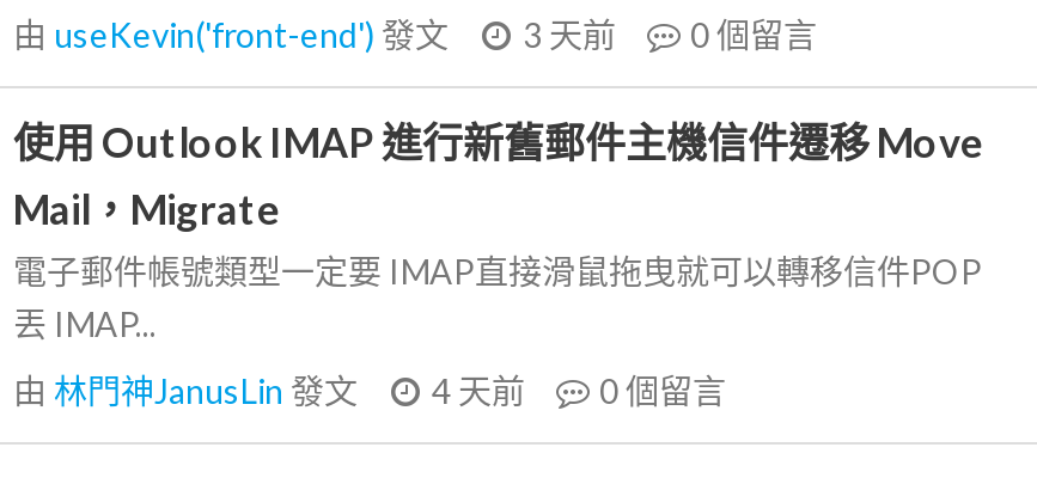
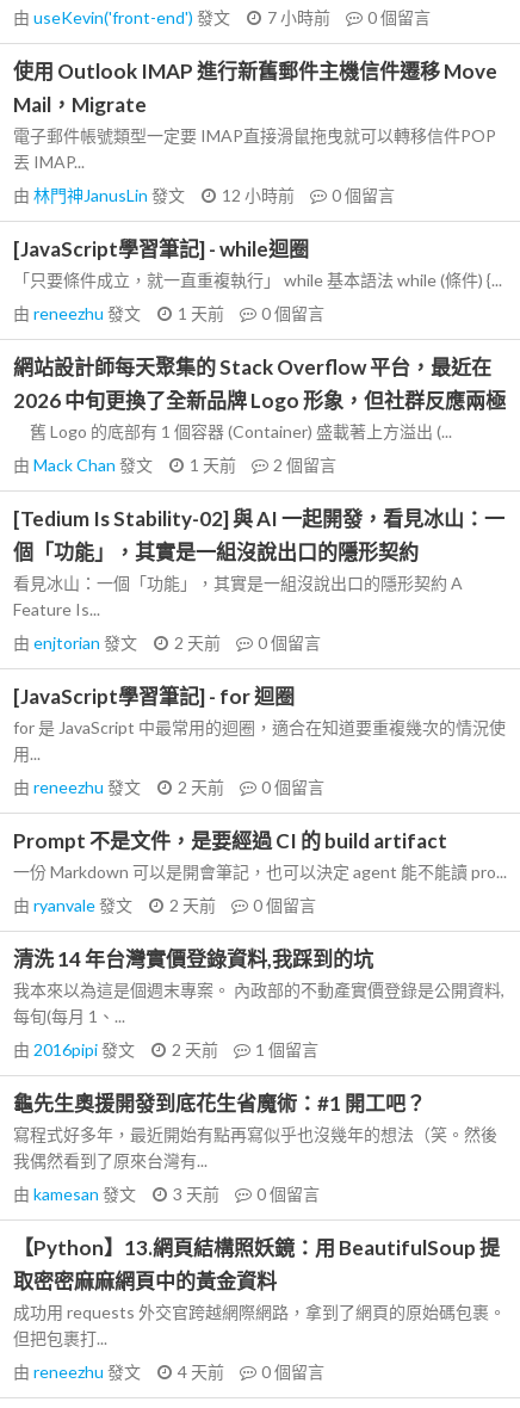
[13,14,817,55] 由useKevin('front-end')發文 3 天前 0個留言 -> [13,7,431,27] 由useKevin('front-end')發文 7 小時前 0個留言
none -> [13,185,507,1382] 12 小時前 | 0個留言 | [JavaScript學習筆記] - while迴圈 | 「只要條件成立，就一直重複執行」 while 基本語法 while (條件) {... | 由reneezhu發文 | 1 天前 | 0個留言 | 網站設計師每天聚集的 Stack Overflow 平台，最近在 | 2026 中旬更換了全新品牌 Logo 形象，但社群反應兩極 | 舊 Logo 的底部有 1 個容器 (Container) 盛載著上方溢出 (... | 由Mack Chan發文 | 1 天前 | 2個留言 | [Tedium Is Stability-02] 與 AI 一起開發，看見冰山：一 | 個「功能」，其實是一組沒說出口的隱形契約 | 看見冰山：一個「功能」，其實是一組沒說出口的隱形契約 A | Feature Is... | 由enjtorian發文 | 2 天前 | 0個留言 | [JavaScript學習筆記] - for 迴圈 | for 是 JavaScript 中最常用的迴圈，適合在知道要重複幾次的情況使 | 用... | 由reneezhu發文 | 2 天前 | 0個留言 | Prompt 不是文件，是要經過 CI 的 build artifact | 一份 Markdown 可以是開會筆記，也可以決定 agent 能不能讀 pro... | 由ryanvale發文 | 2 天前 | 0個留言 | 清洗 14 年台灣實價登錄資料,我踩到的坑 | 我本來以為這是個週末專案。 內政部的不動產實價登錄是公開資料, | 每旬(每月 1、... | 由2016pipi發文 | 2 天前 | 1個留言 | 龜先生奧援開發到底花生省魔術：#1 開工吧？ | 寫程式好多年，最近開始有點再寫似乎也沒幾年的想法（笑。然後 | 我偶然看到了原來台灣有... | 由kamesan發文 | 3 天前 | 0個留言 | 【Python】13.網頁結構照妖鏡：用 BeautifulSoup 提 | 取密密麻麻網頁中的黃金資料 | 成功用 requests 外交官跨越網際網路，拿到了網頁的原始碼包裹。 | 但把包裹打... | 由reneezhu發文

